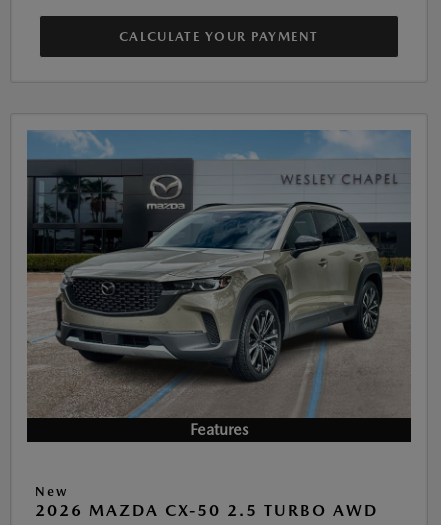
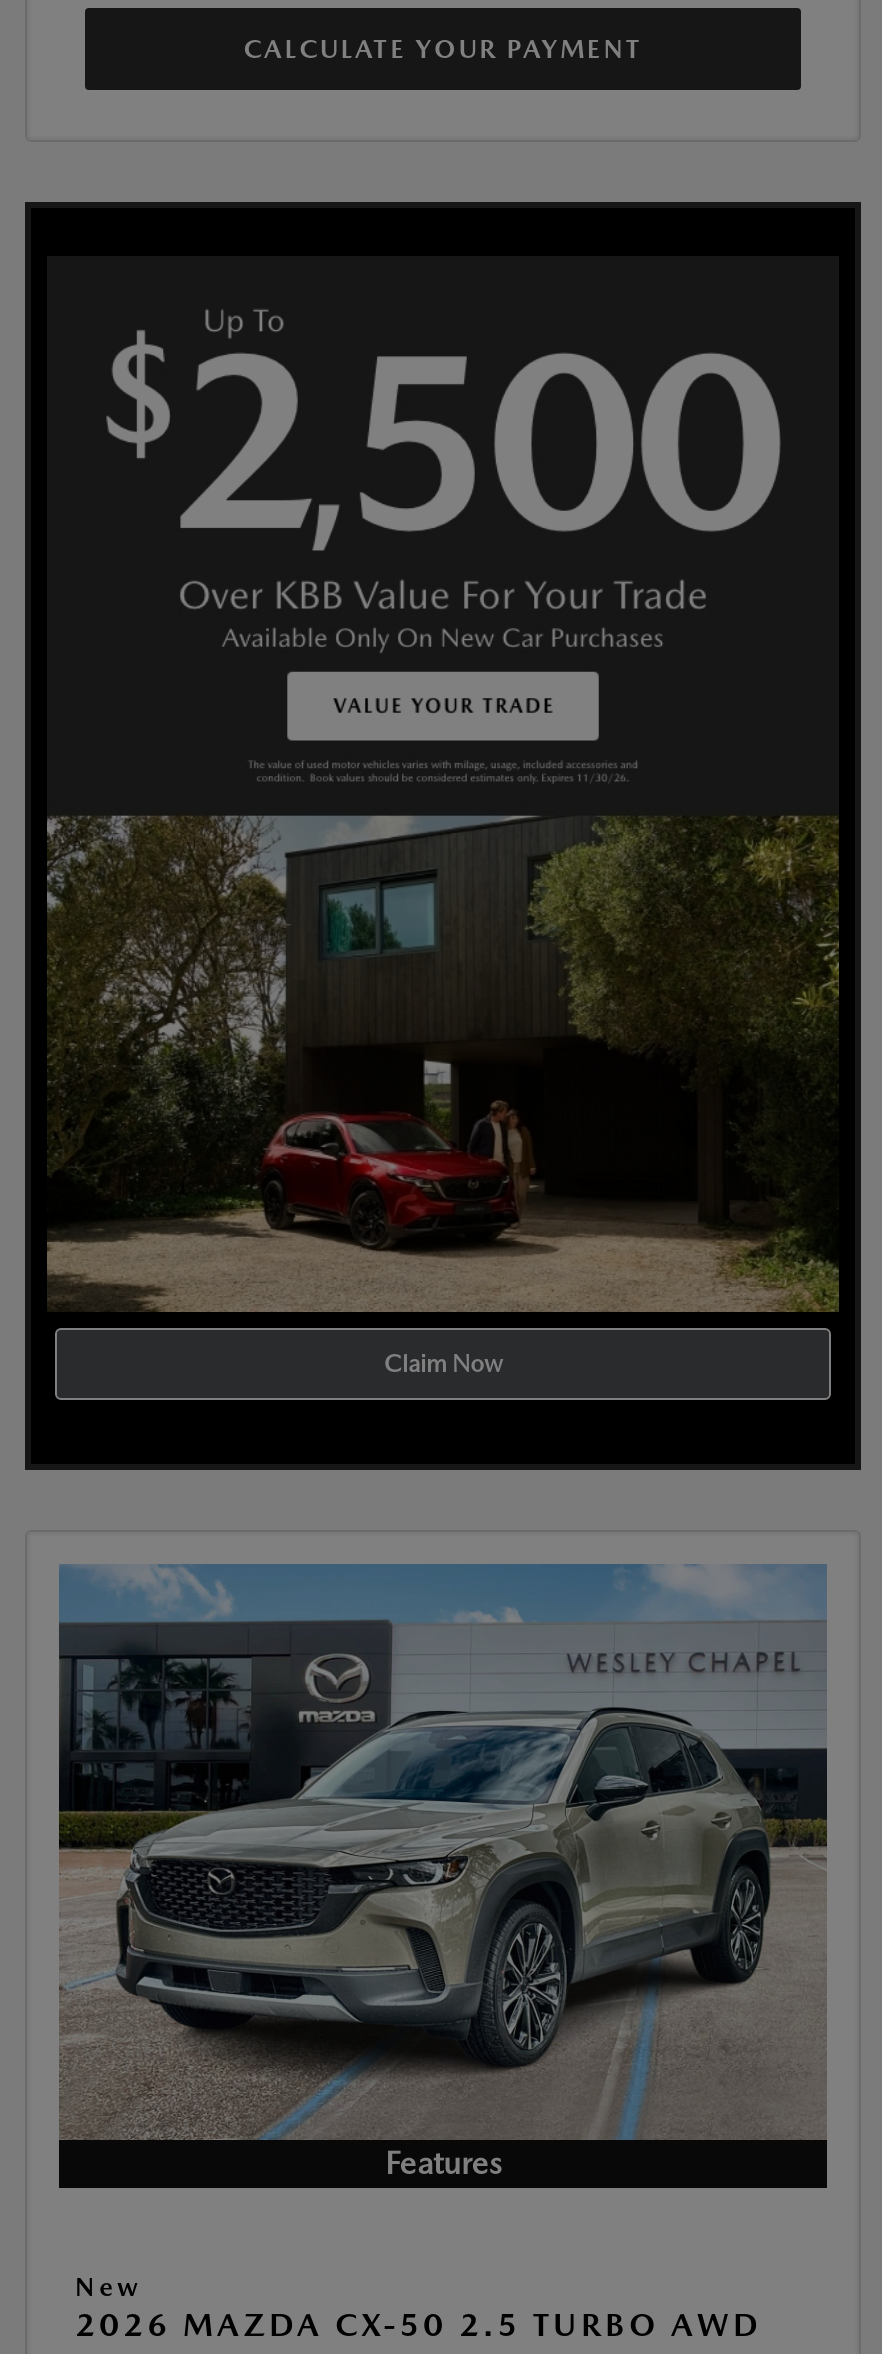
none -> [23,200,863,1472] [image] | Claim Now

